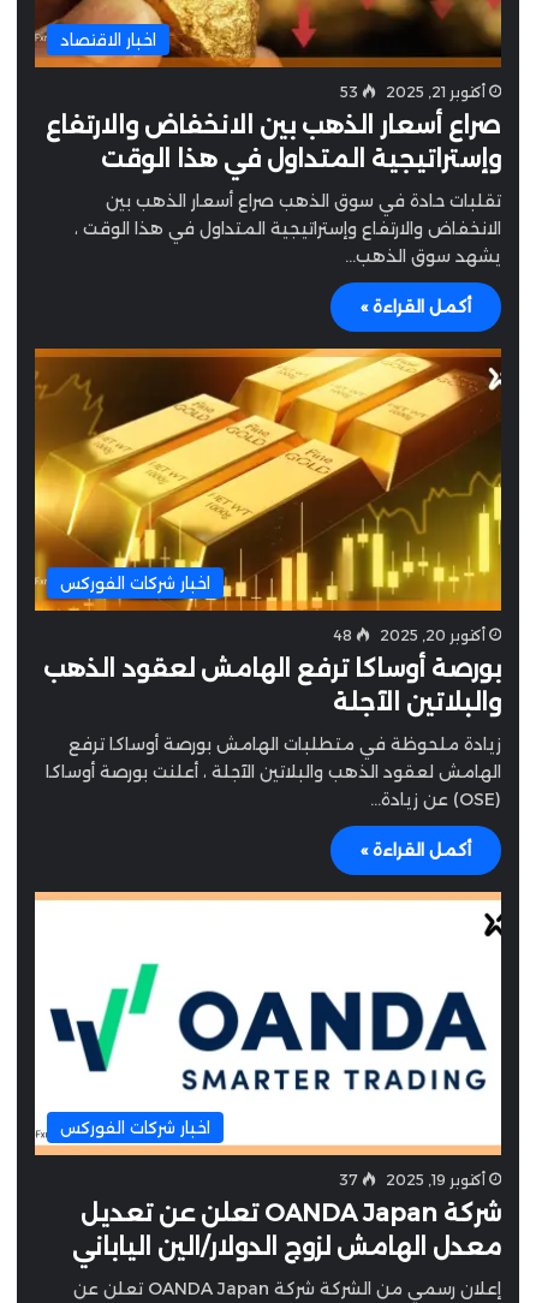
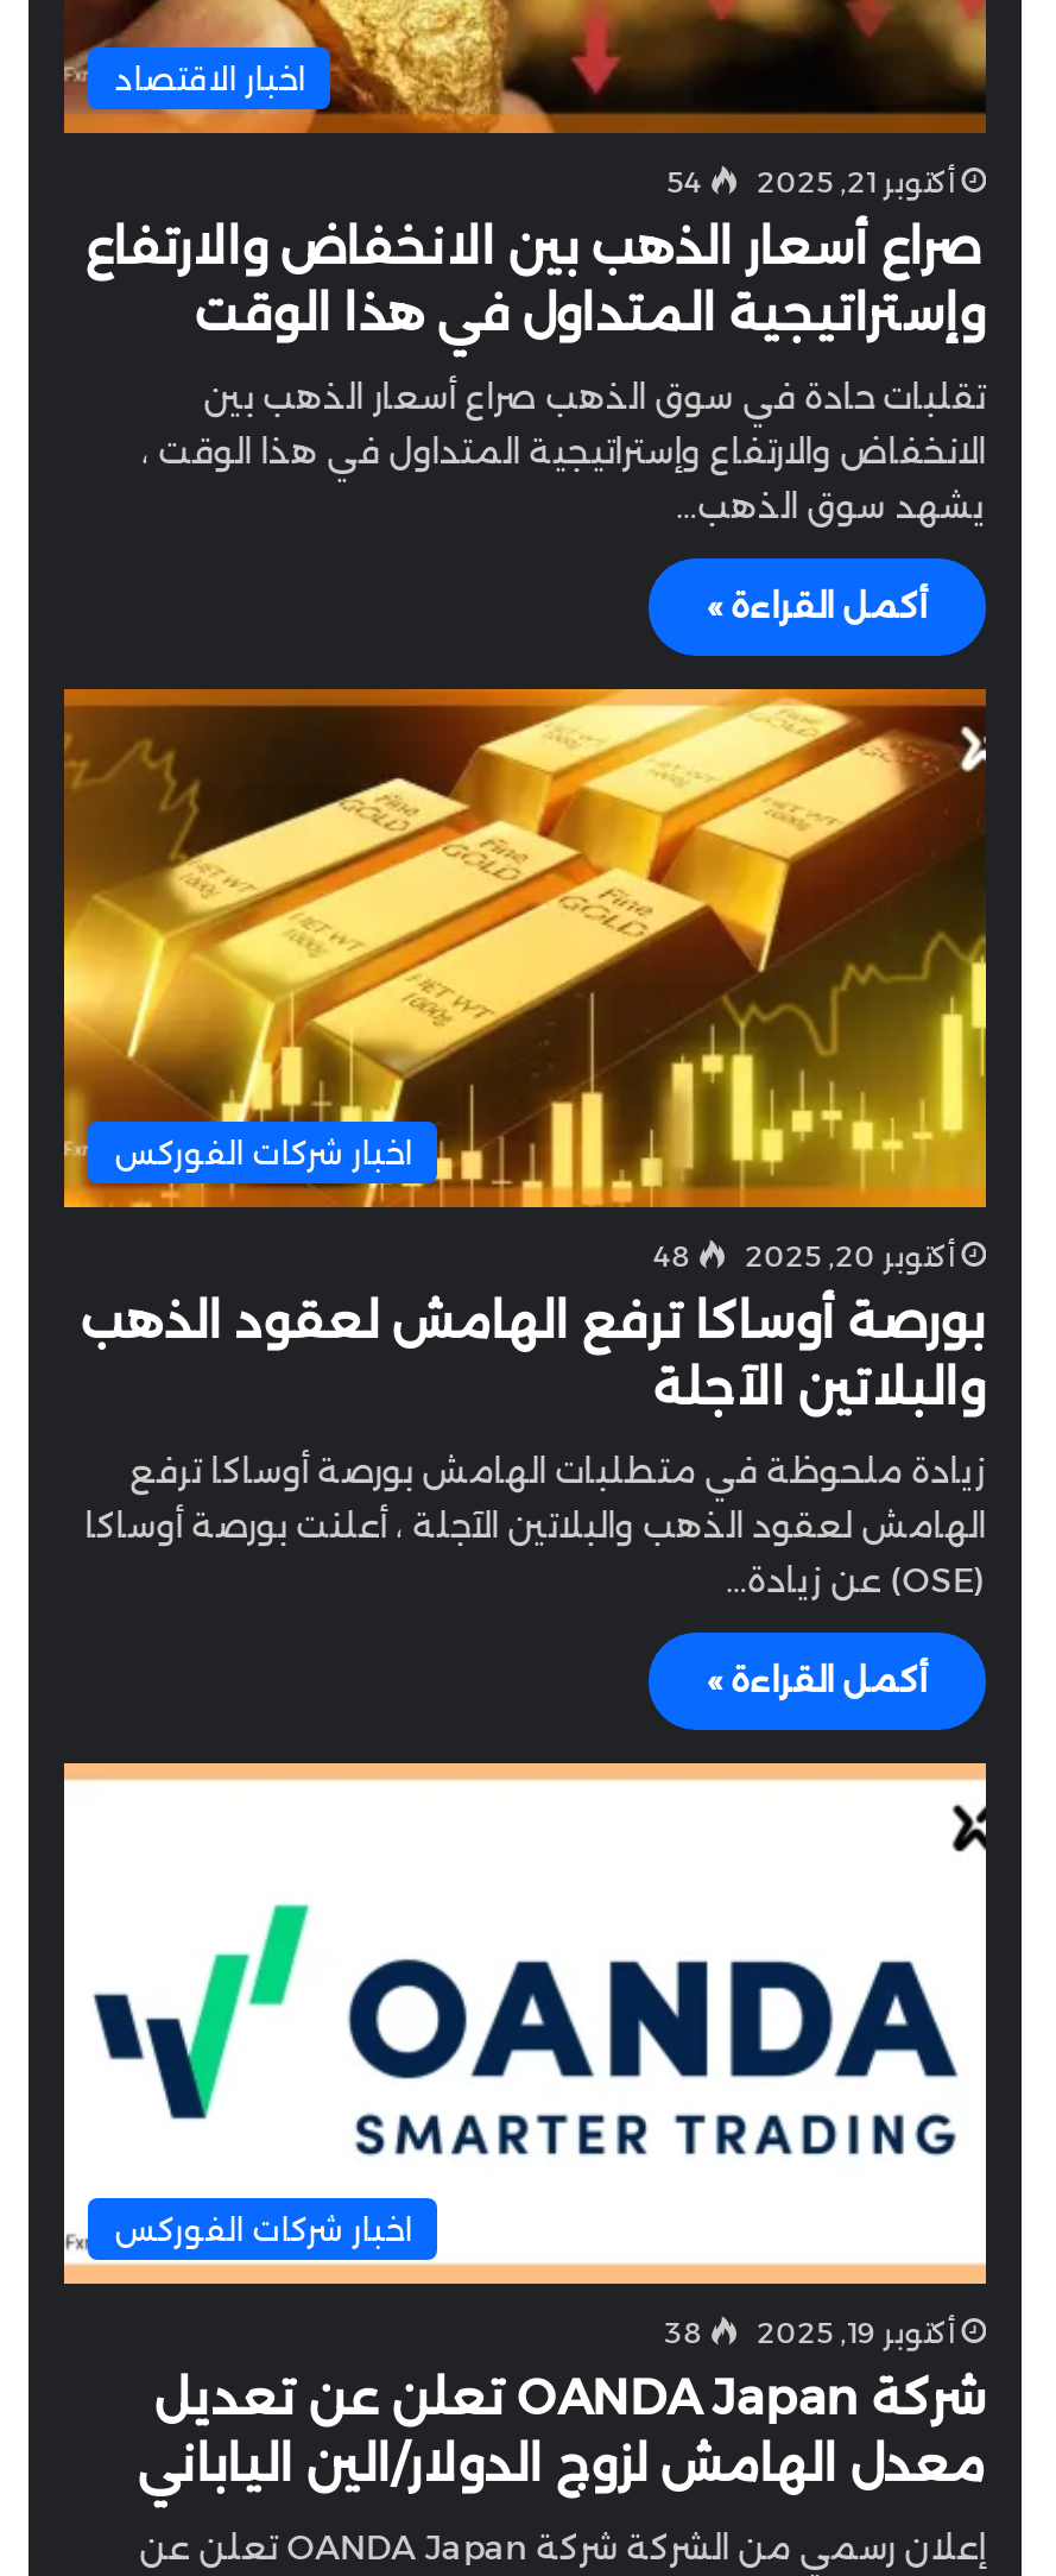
[340,83,358,101] 53 -> [667,163,702,199] 54
[339,1171,358,1189] 37 -> [664,2314,702,2350] 38

